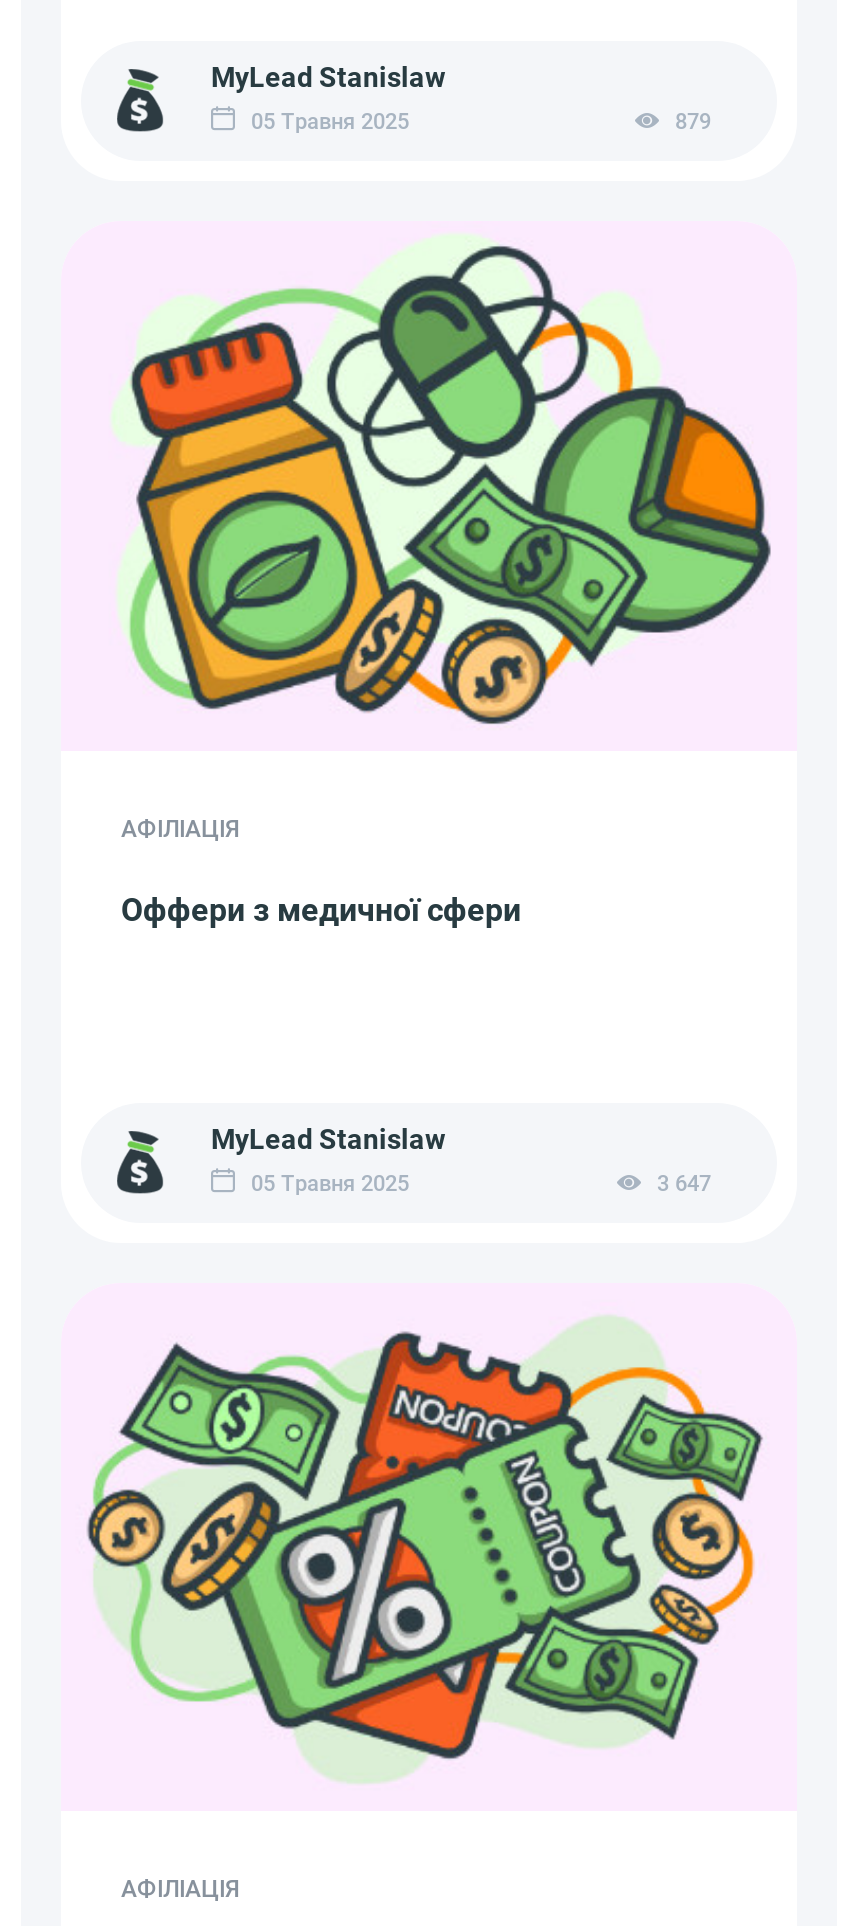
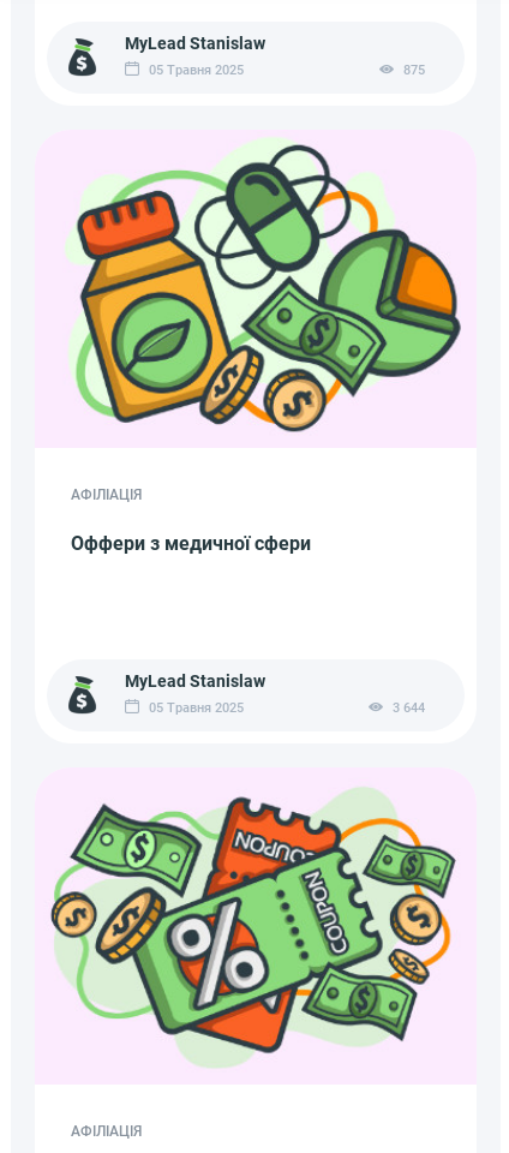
[675,109,711,135] 879 -> [403,63,425,78] 875
[657,1171,711,1197] 3 647 -> [393,700,425,716] 3 644

